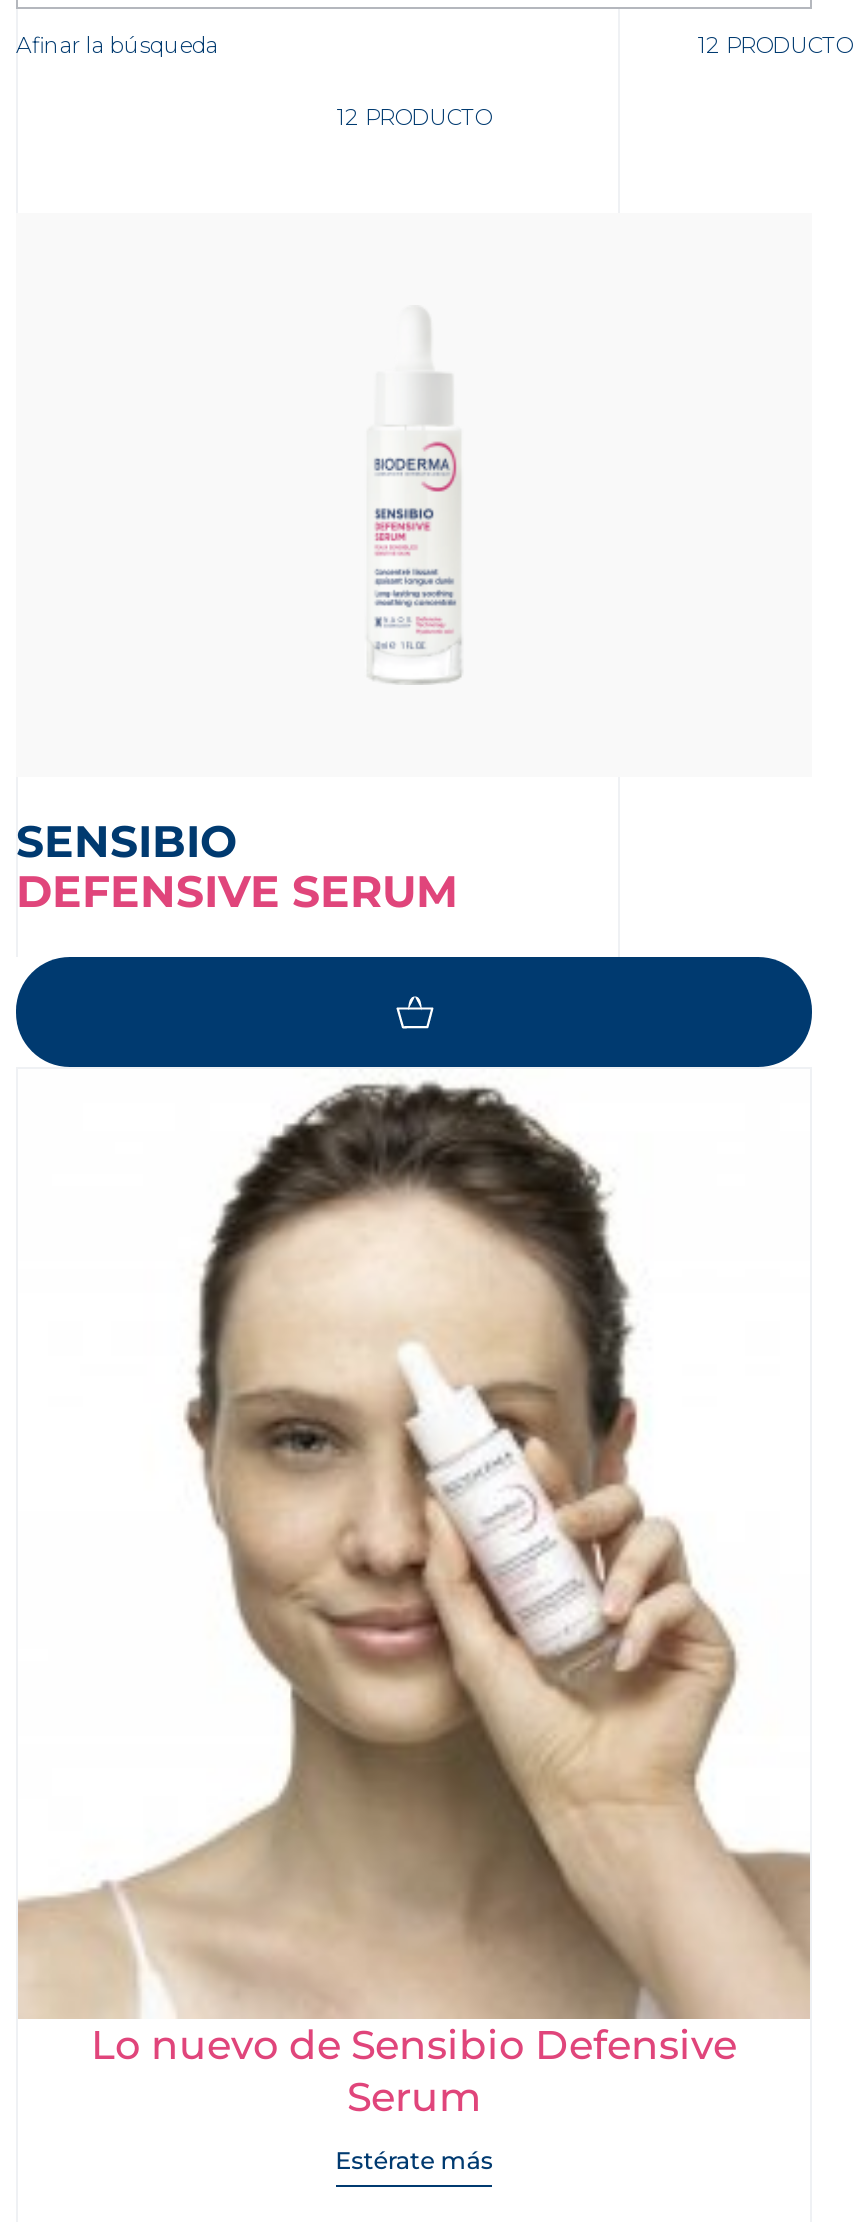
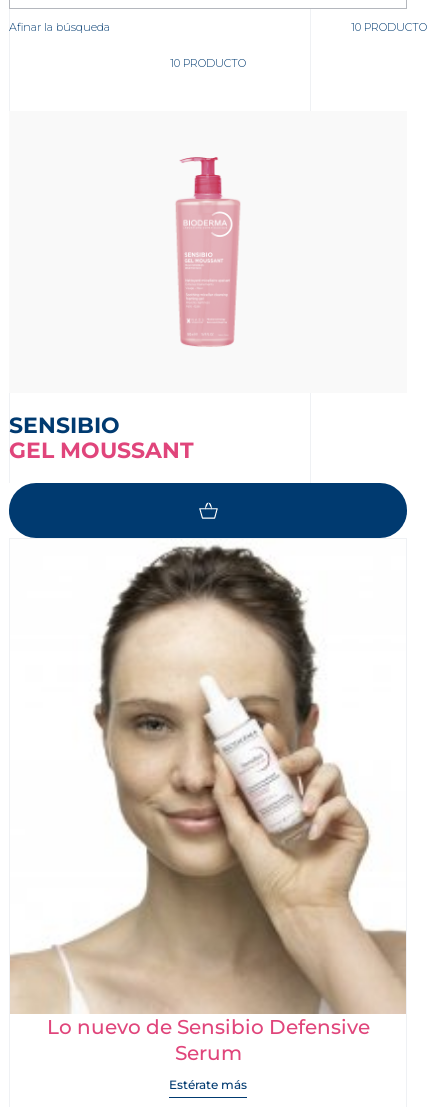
[698,31,852,59] 12 PRODUCTO -> [351,20,427,34] 10 PRODUCTO
[337,103,491,131] 12 PRODUCTO -> [170,56,246,70] 10 PRODUCTO
[350,305,476,681] [image] -> [175,156,241,346] [image]
[16,865,458,919] DEFENSIVE SERUM -> [9,437,194,464] GEL MOUSSANT

